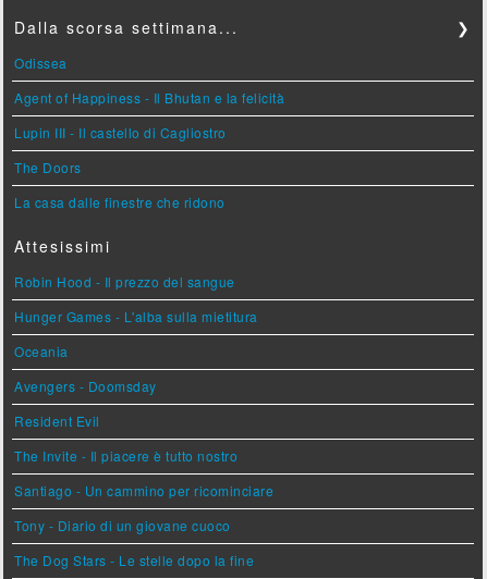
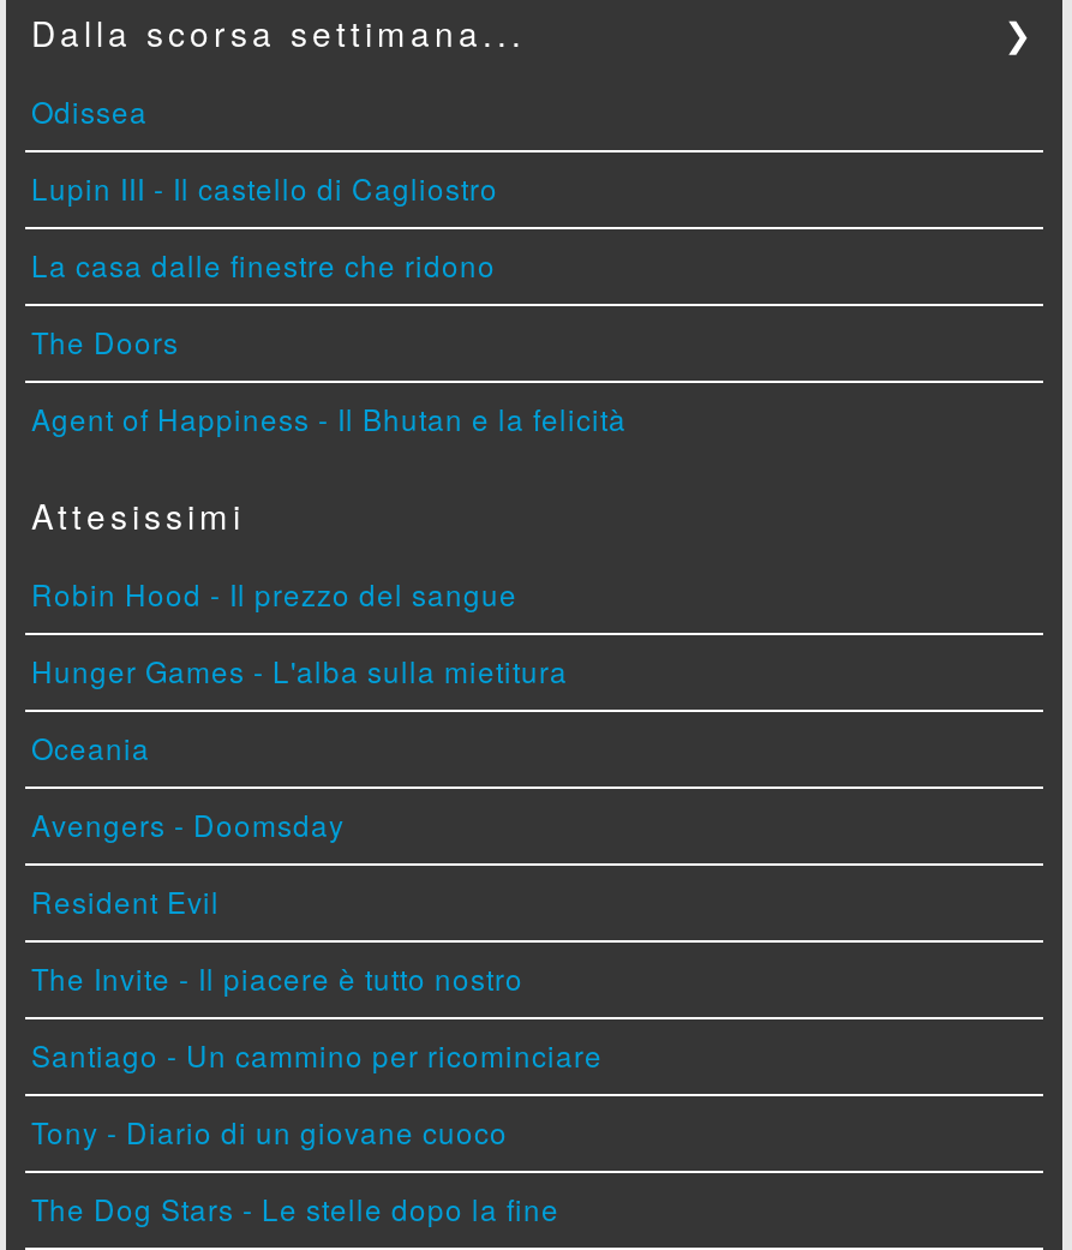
moved [15,89,285,107] -> [31,399,627,439]: Agent of Happiness - Il Bhutan e la felicità
moved [15,124,227,212] -> [31,168,498,363]: Lupin III - Il castello di Cagliostro | The Doors | La casa dalle finestre che ridono

